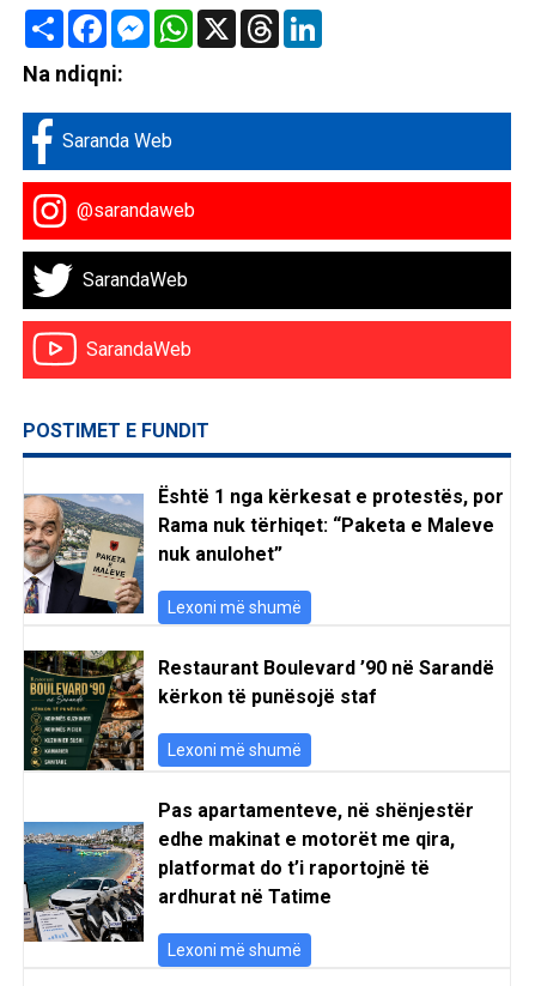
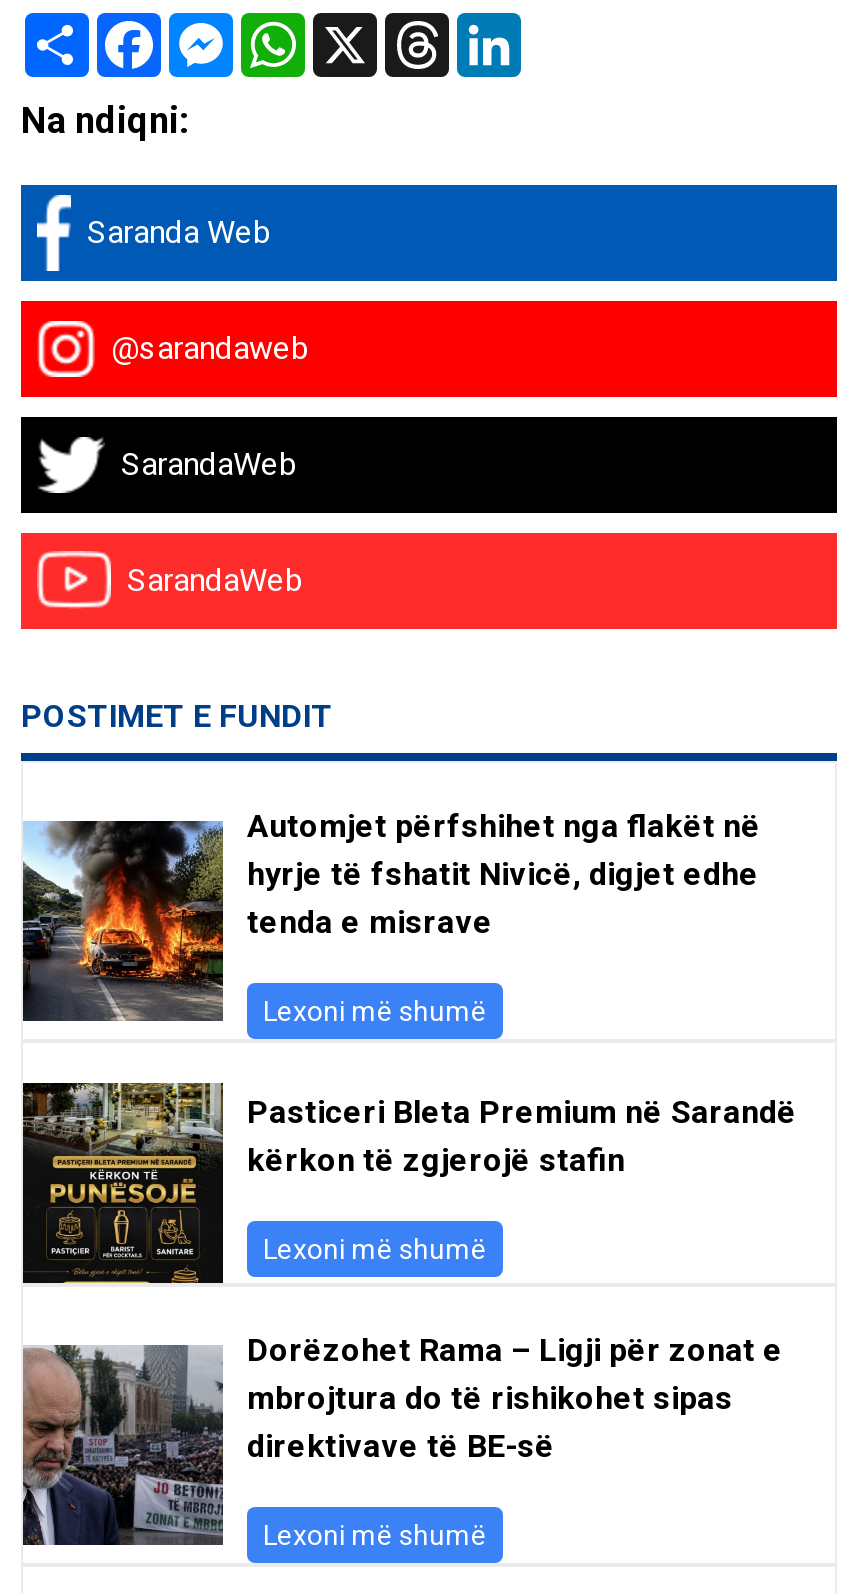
[23,485,504,615] [image] | Është 1 nga kërkesat e protestës, por | Rama nuk tërhiqet: “Paketa e Maleve | nuk anulohet” -> [21,807,761,1023] [image] | Automjet përfshihet nga flakët në | hyrje të fshatit Nivicë, digjet edhe | tenda e misrave
[25,651,494,772] [image] | Restaurant Boulevard ’90 në Sarandë -> [23,1083,797,1285] [image] | Pasticeri Bleta Premium në Sarandë
[158,685,377,708] kërkon të punësojë staf -> [247,1141,625,1179] kërkon të zgjerojë stafin
[23,799,474,956] [image] | Pas apartamenteve, në shënjestër | edhe makinat e motorët me qira, | platformat do t’i raportojnë të | ardhurat në Tatime -> [21,1331,783,1547] [image] | Dorëzohet Rama – Ligji për zonat e | mbrojtura do të rishikohet sipas | direktivave të BE-së

